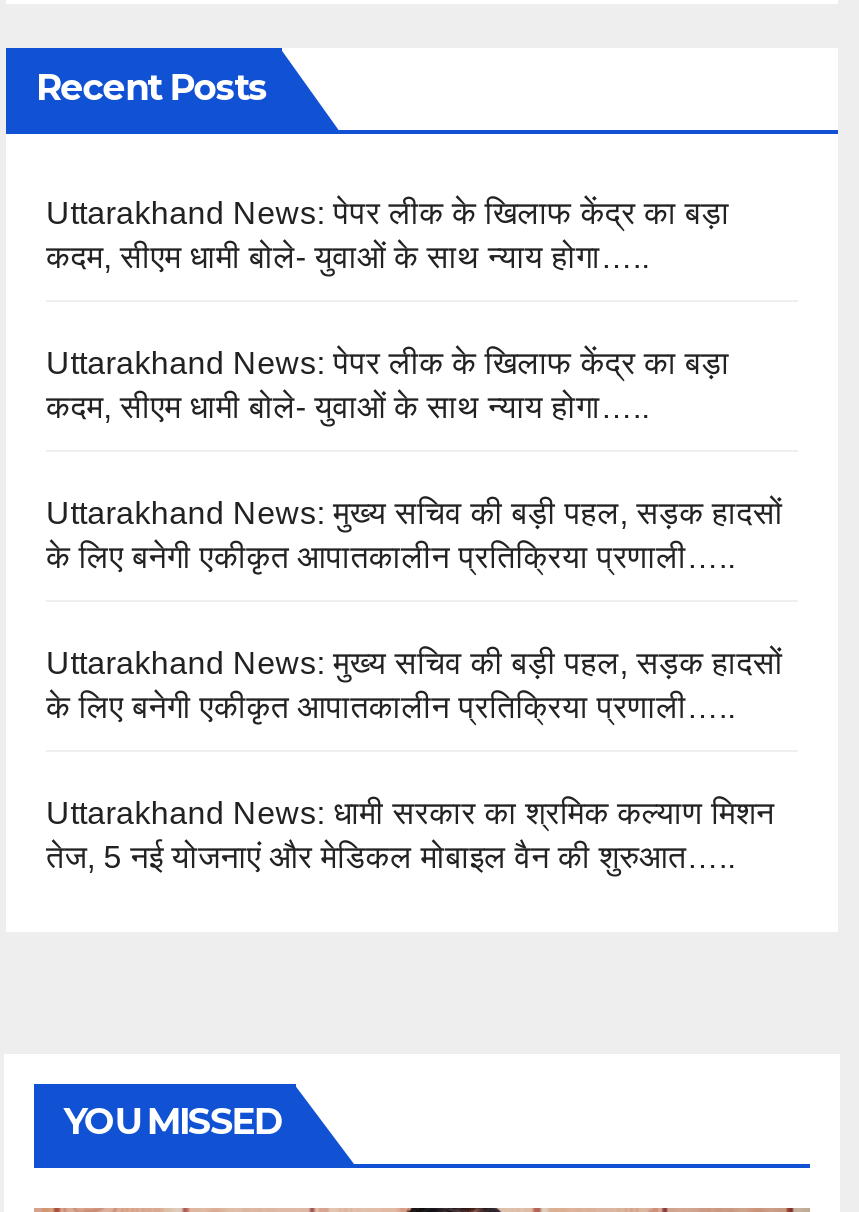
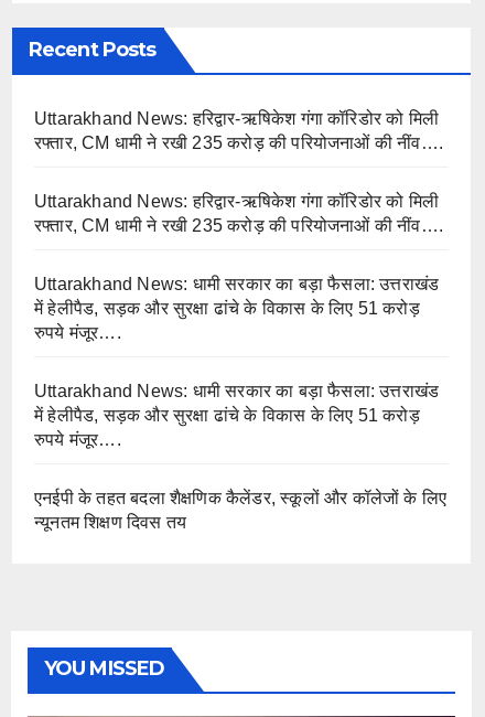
[46,197,730,275] Uttarakhand News: पेपर लीक के खिलाफ केंद्र का बड़ा | कदम, सीएम धामी बोले- युवाओं के साथ न्याय होगा….. -> [34,109,443,152] Uttarakhand News: हरिद्वार-ऋषिकेश गंगा कॉरिडोर को मिली | रफ्तार, CM धामी ने रखी 235 करोड़ की परियोजनाओं की नींव….
[46,347,730,425] Uttarakhand News: पेपर लीक के खिलाफ केंद्र का बड़ा | कदम, सीएम धामी बोले- युवाओं के साथ न्याय होगा….. -> [34,192,443,235] Uttarakhand News: हरिद्वार-ऋषिकेश गंगा कॉरिडोर को मिली | रफ्तार, CM धामी ने रखी 235 करोड़ की परियोजनाओं की नींव….
[46,497,783,575] Uttarakhand News: मुख्य सचिव की बड़ी पहल, सड़क हादसों | के लिए बनेगी एकीकृत आपातकालीन प्रतिक्रिया प्रणाली….. -> [34,274,439,342] Uttarakhand News: धामी सरकार का बड़ा फैसला: उत्तराखंड | में हेलीपैड, सड़क और सुरक्षा ढांचे के विकास के लिए 51 करोड़ | रुपये मंजूर….
[46,647,783,725] Uttarakhand News: मुख्य सचिव की बड़ी पहल, सड़क हादसों | के लिए बनेगी एकीकृत आपातकालीन प्रतिक्रिया प्रणाली….. -> [34,381,439,449] Uttarakhand News: धामी सरकार का बड़ा फैसला: उत्तराखंड | में हेलीपैड, सड़क और सुरक्षा ढांचे के विकास के लिए 51 करोड़ | रुपये मंजूर….
[46,797,774,875] Uttarakhand News: धामी सरकार का श्रमिक कल्याण मिशन | तेज, 5 नई योजनाएं और मेडिकल मोबाइल वैन की शुरुआत….. -> [34,488,447,531] एनईपी के तहत बदला शैक्षणिक कैलेंडर, स्कूलों और कॉलेजों के लिए | न्यूनतम शिक्षण दिवस तय

